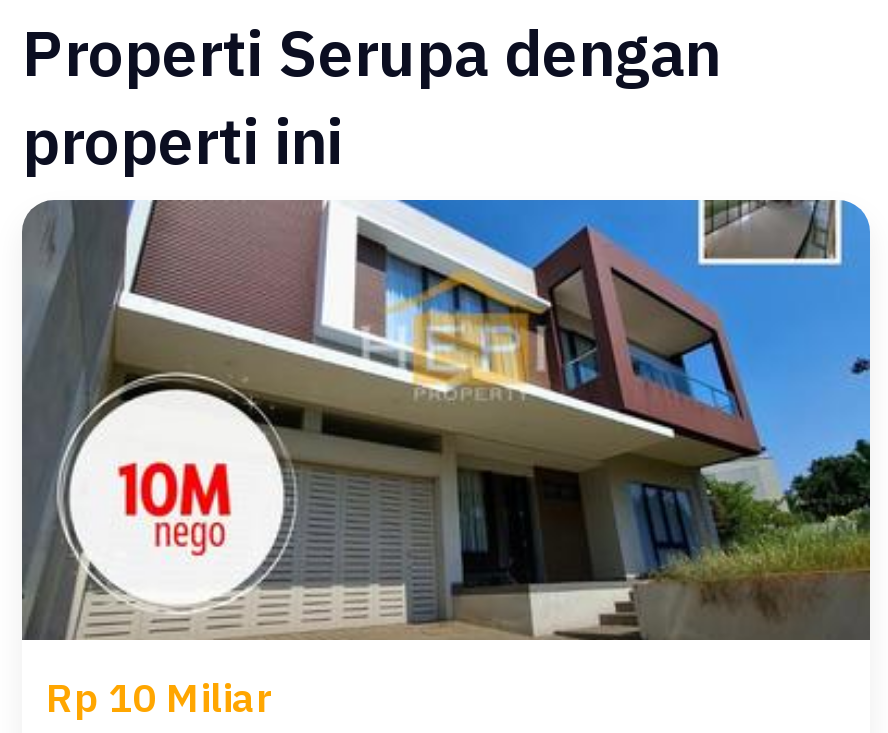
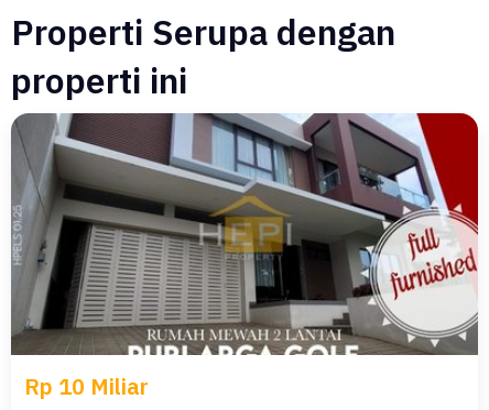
[22,198,872,642] [image] -> [11,112,479,355] [image]

